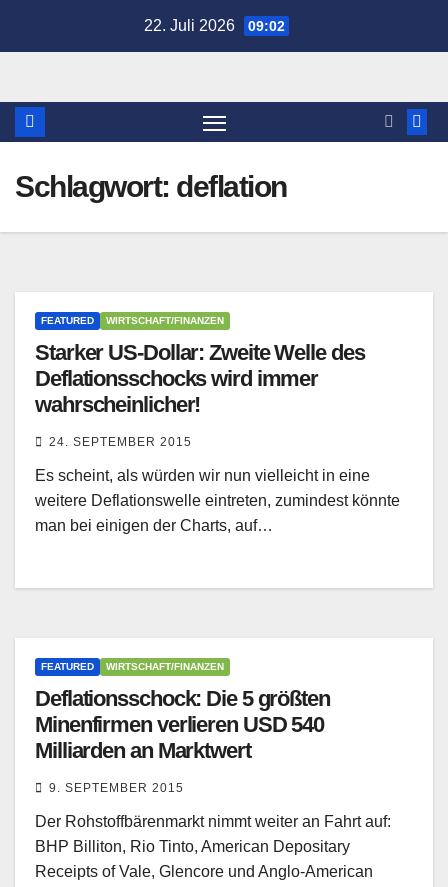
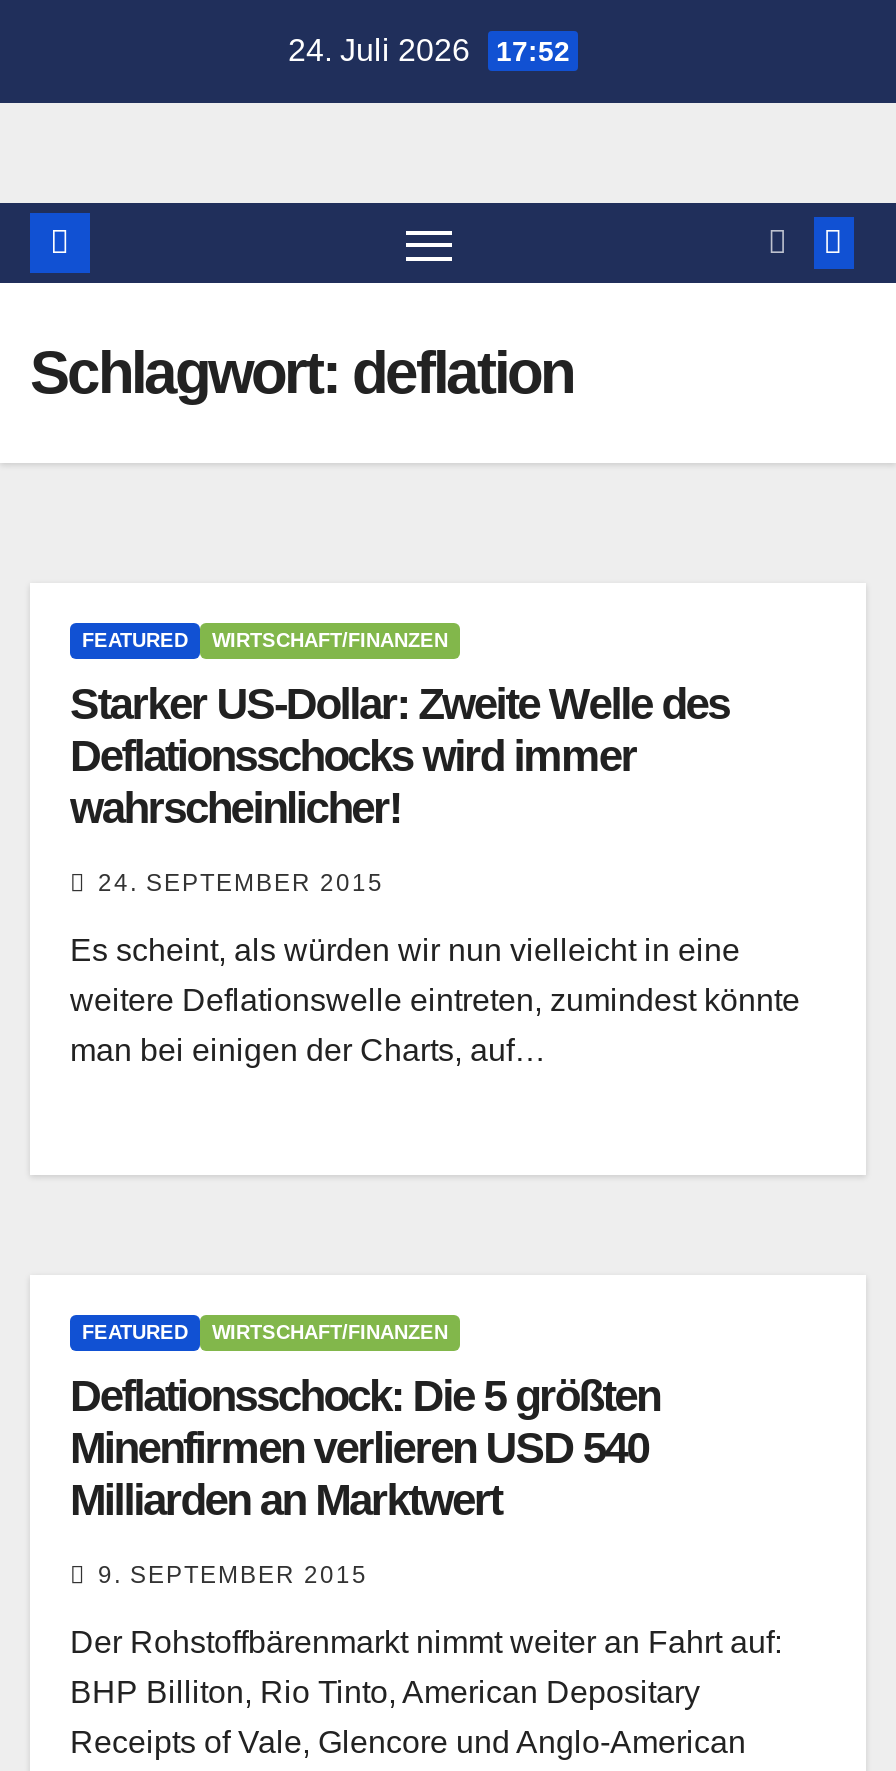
[144,17,285,34] 22. Juli 2026 09:02 -> [288,33,570,67] 24. Juli 2026 17:52

